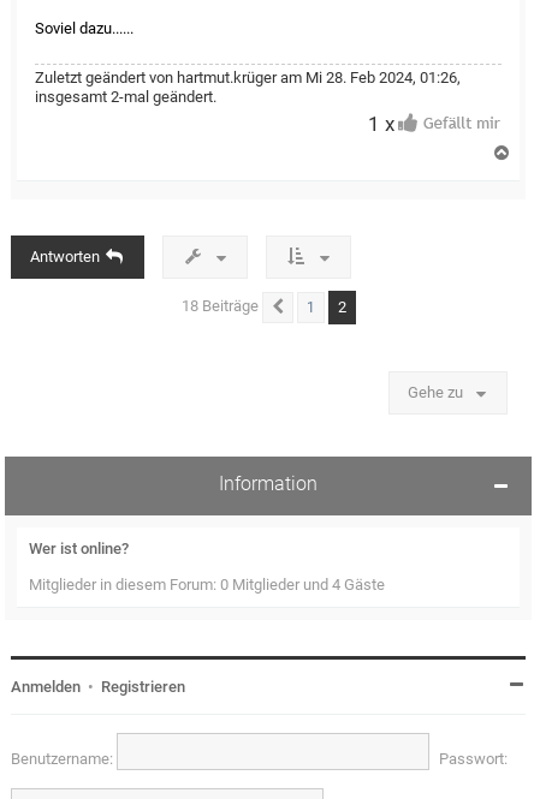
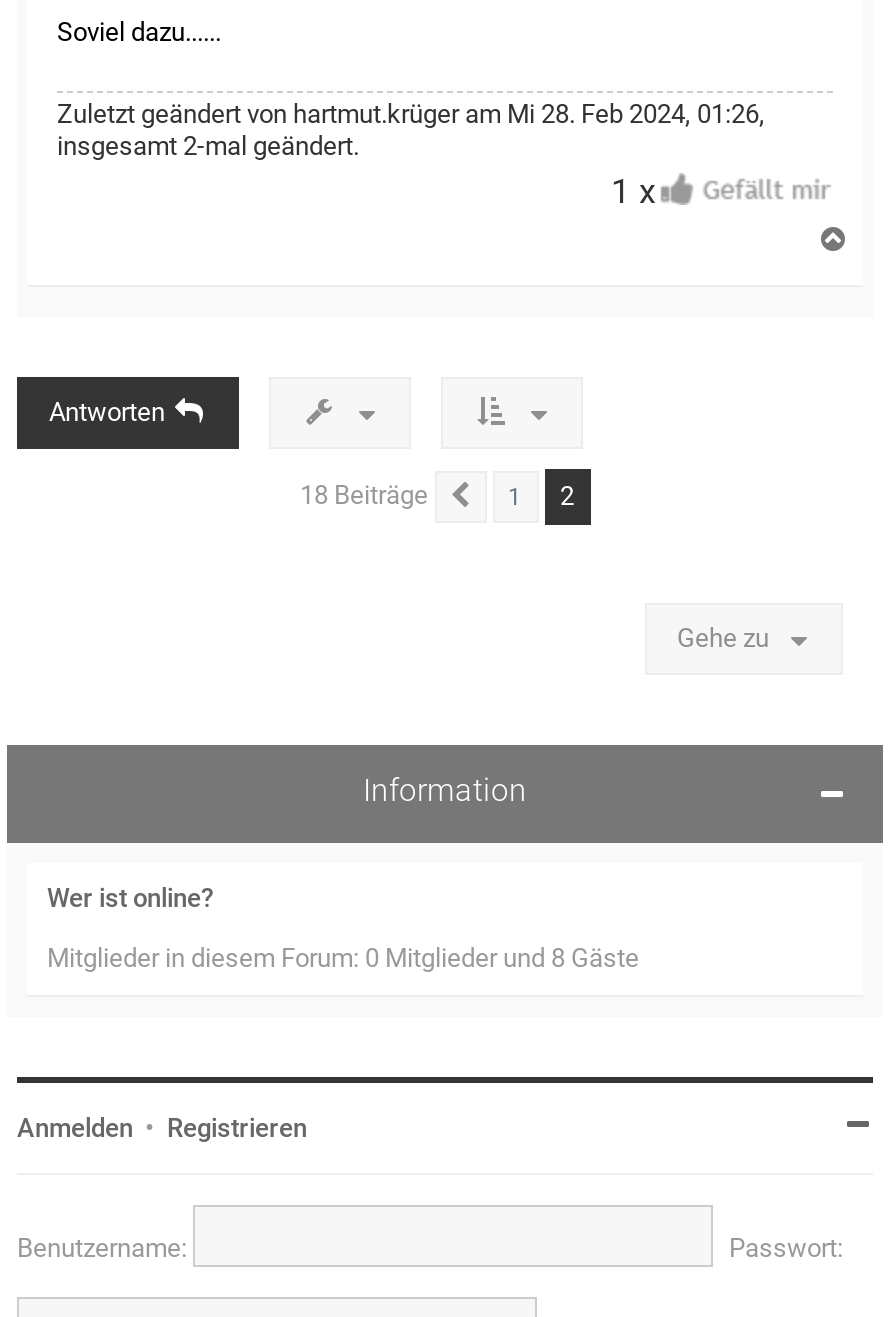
[29,575,385,593] Mitglieder in diesem Forum: 0 Mitglieder und 4 Gäste -> [47,943,639,973] Mitglieder in diesem Forum: 0 Mitglieder und 8 Gäste

